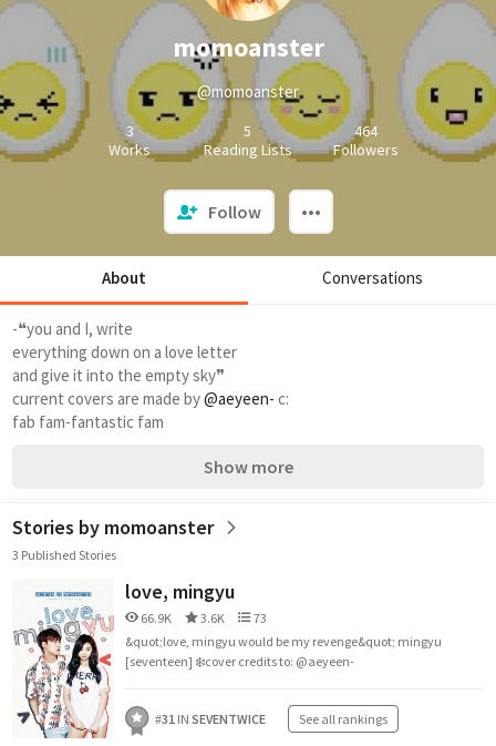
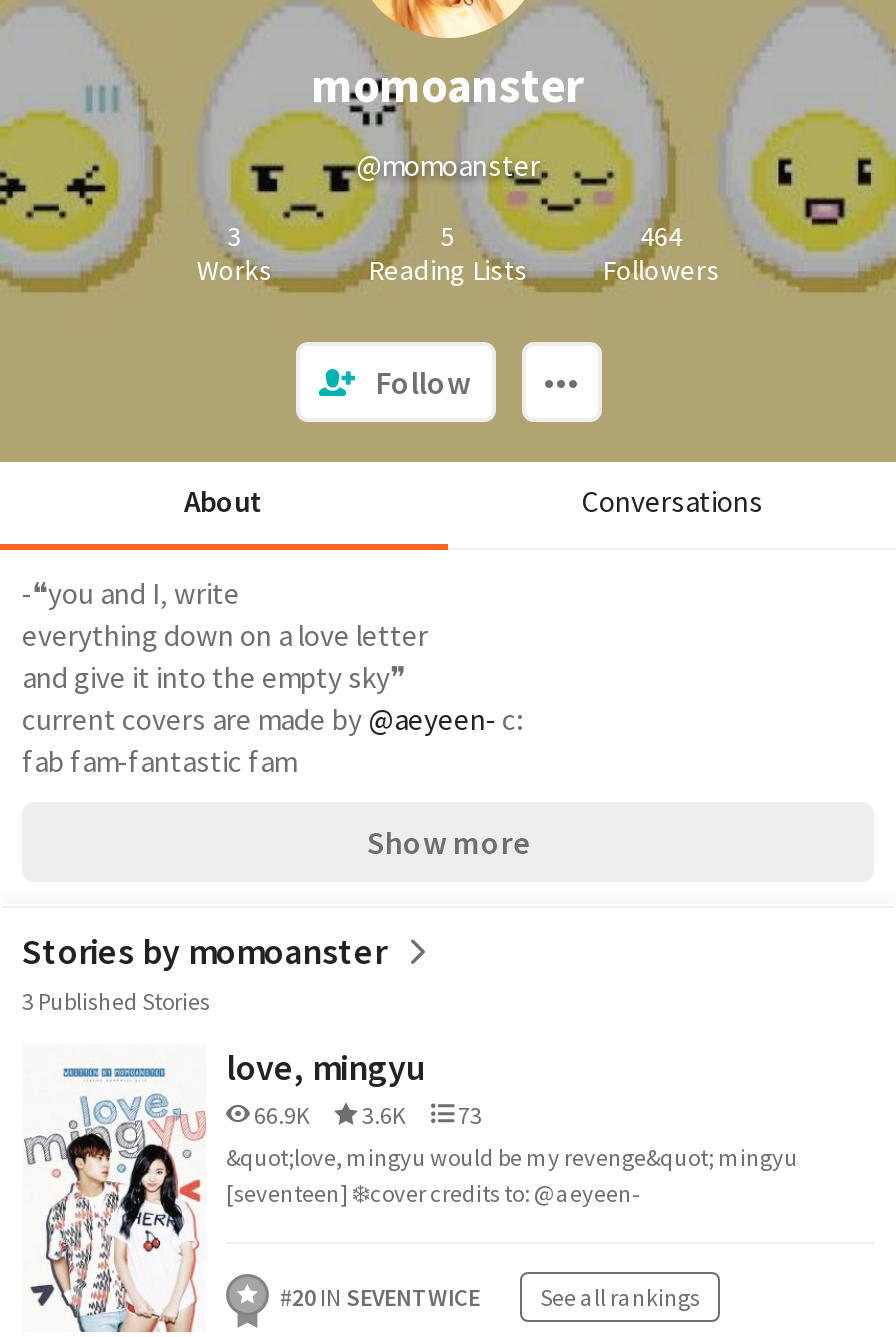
[155,711,266,727] #31 IN SEVENTWICE -> [280,1282,480,1312] #20 IN SEVENTWICE

